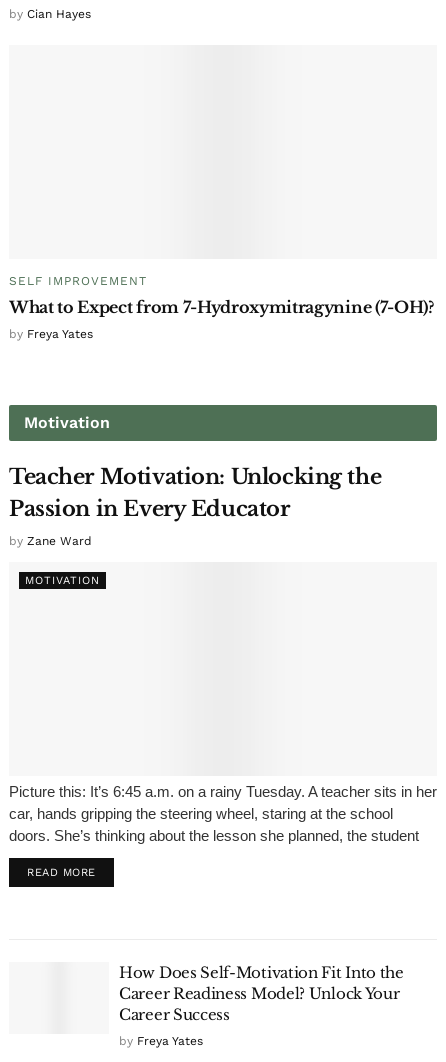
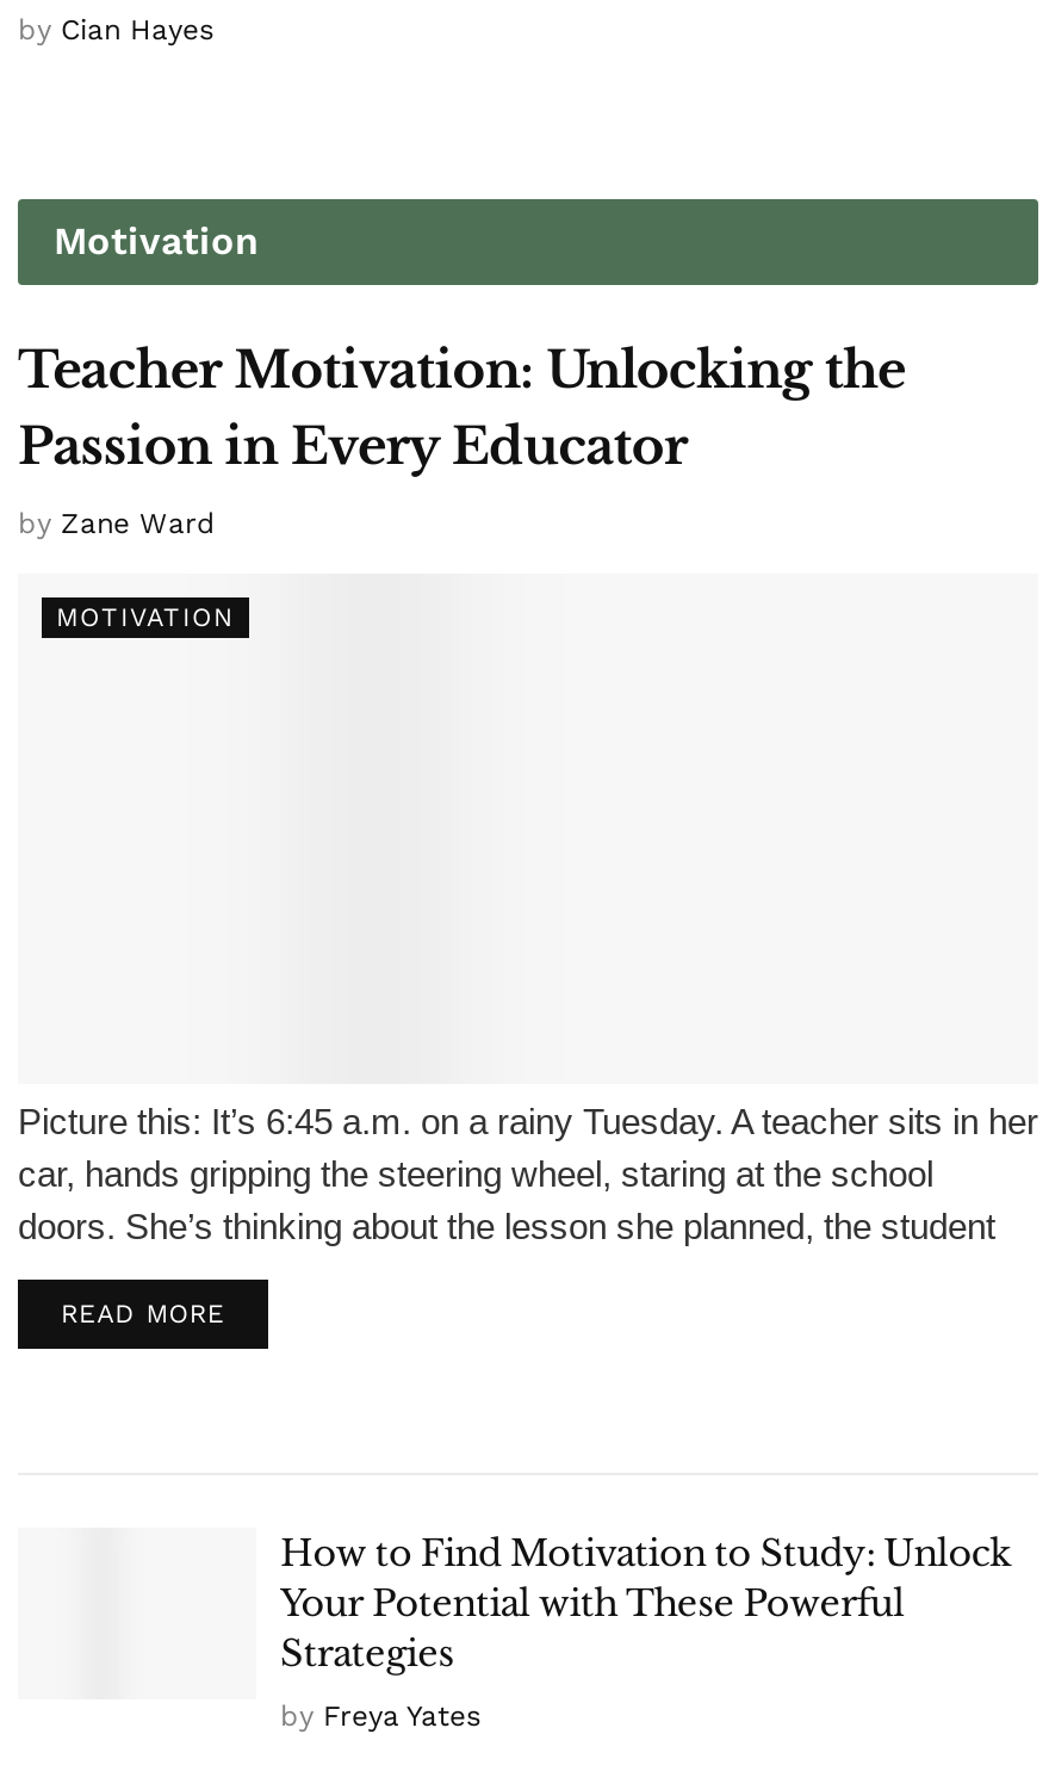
[9,274,434,341] SELF IMPROVEMENT | What to Expect from 7-Hydroxymitragynine (7-OH)? | by Freya Yates -> none
[119,963,404,1024] How Does Self-Motivation Fit Into the | Career Readiness Model? Unlock Your | Career Success -> [280,1531,1010,1676] How to Find Motivation to Study: Unlock | Your Potential with These Powerful | Strategies

